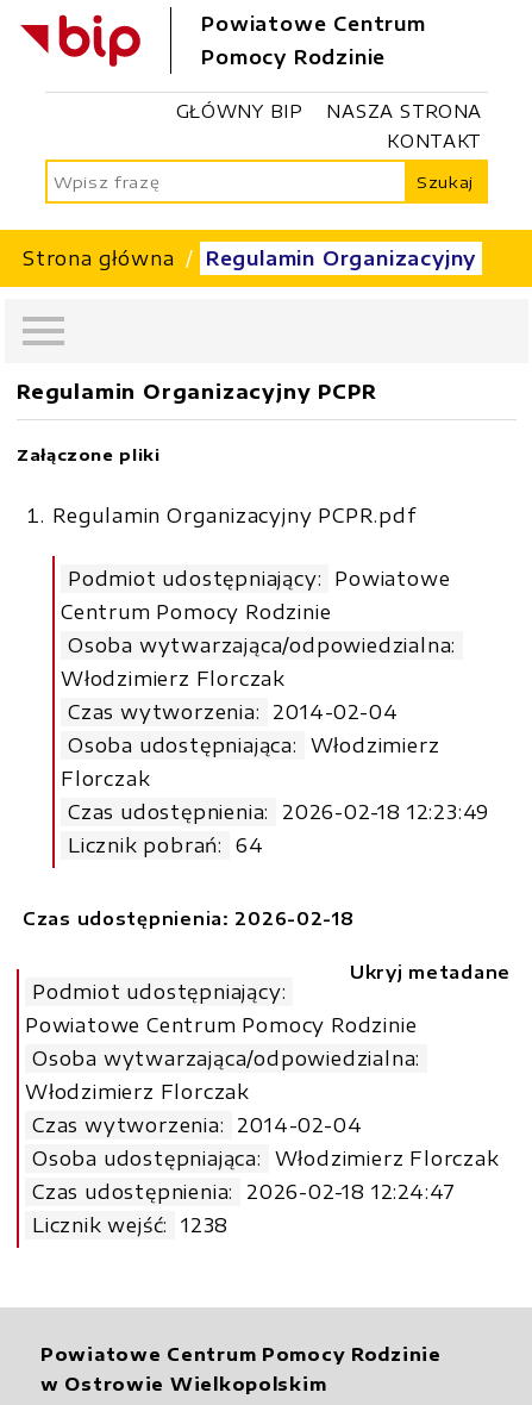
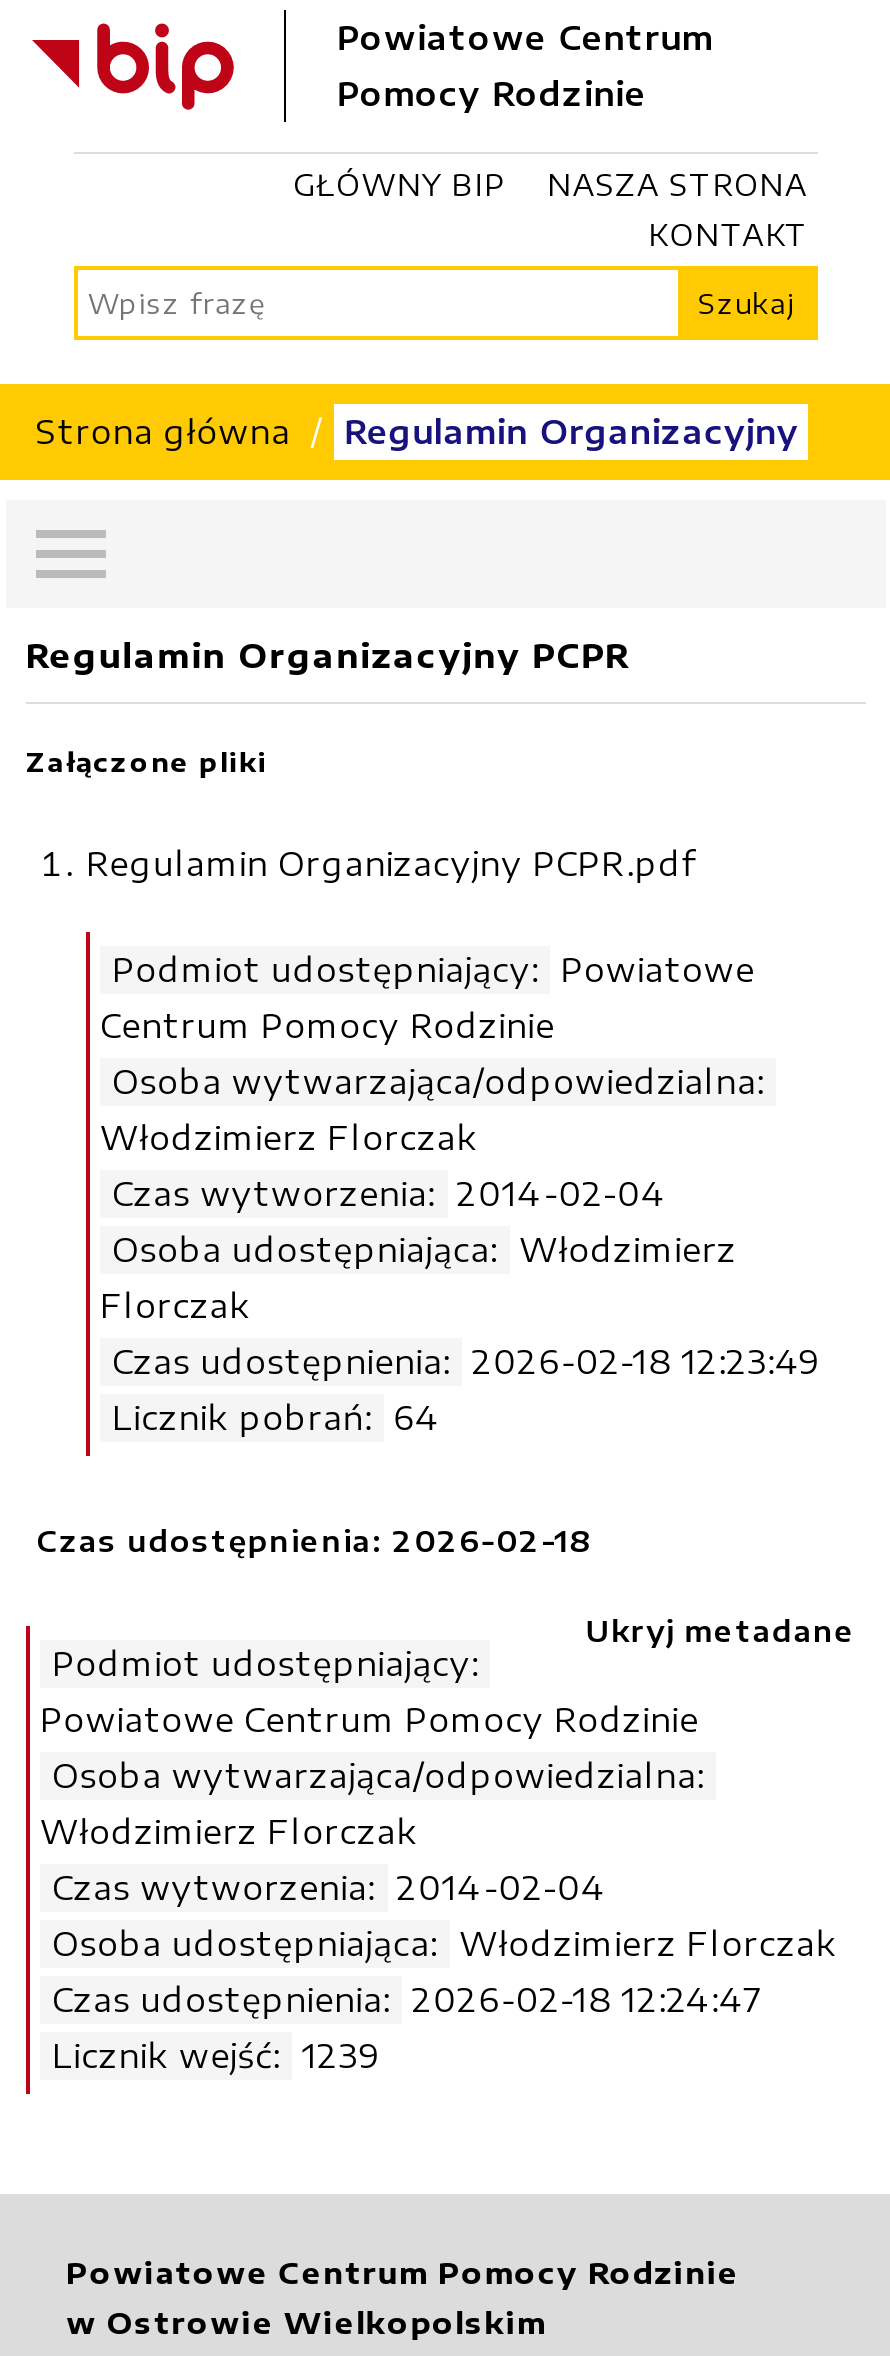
[32,1213,229,1237] Licznik wejść: 1238 -> [52,2036,380,2076] Licznik wejść: 1239

